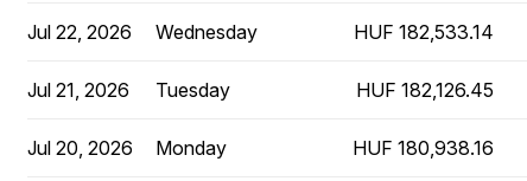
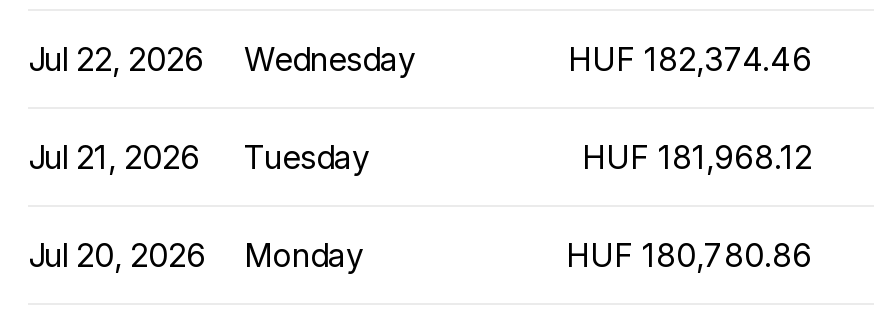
[354,20,494,44] HUF 182,533.14 -> [568,39,812,79] HUF 182,374.46
[356,78,494,102] HUF 182,126.45 -> [582,137,812,177] HUF 181,968.12
[353,136,494,160] HUF 180,938.16 -> [566,235,812,275] HUF 180,780.86

